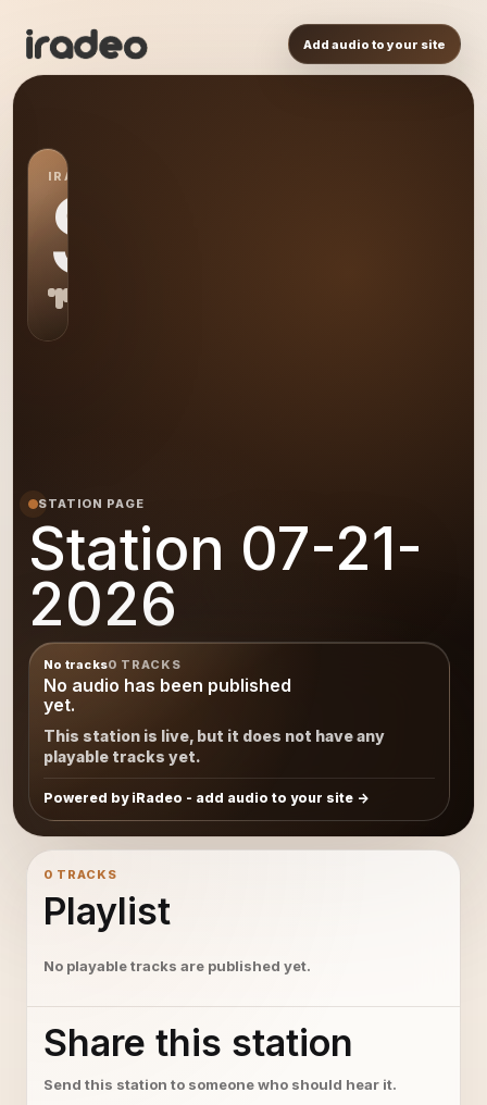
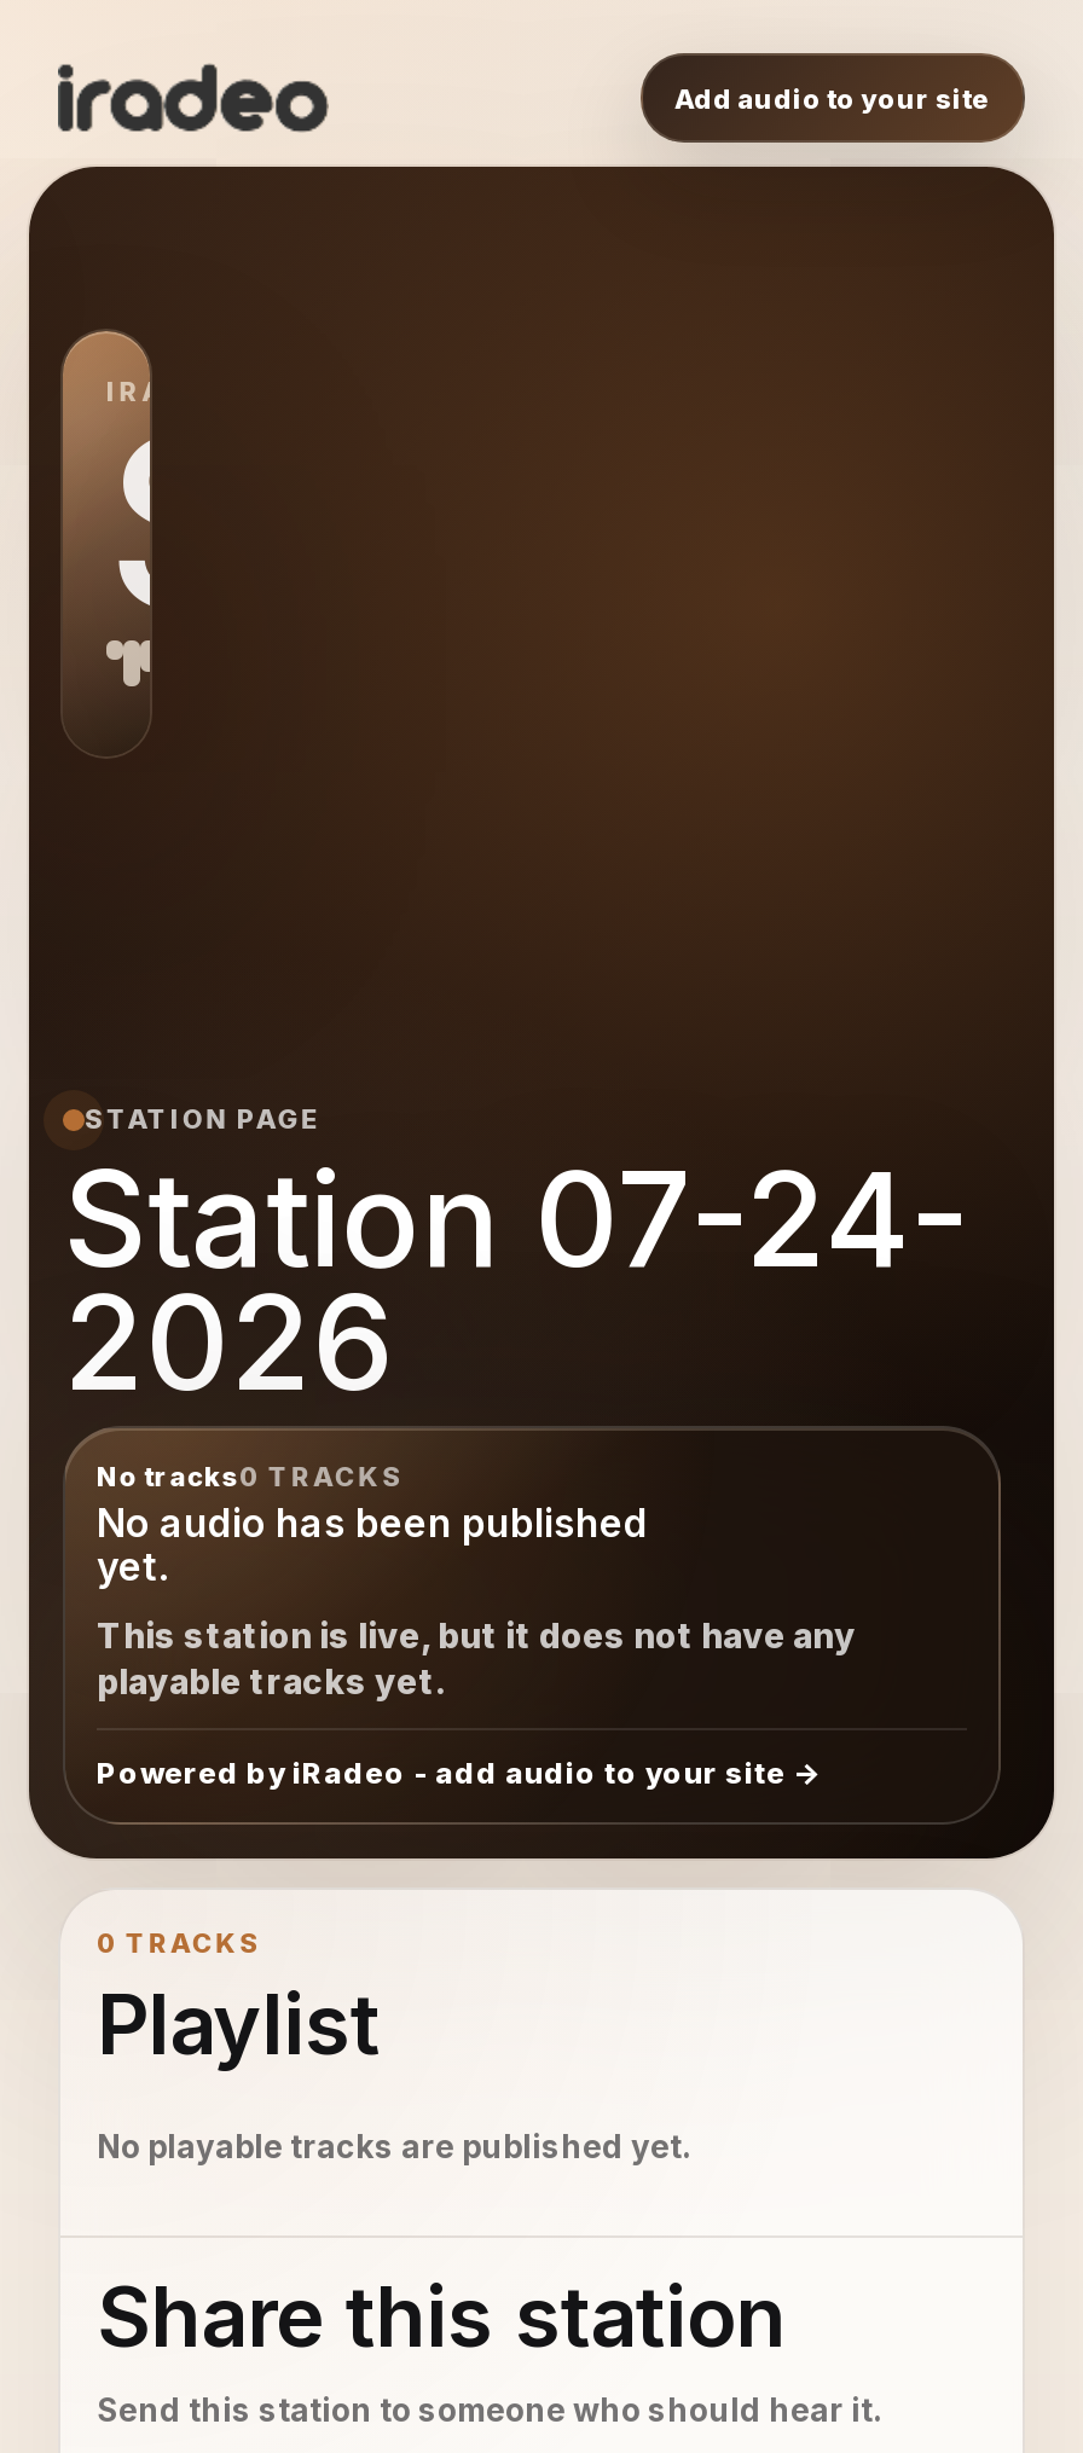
[28,513,423,584] Station 07-21- -> [63,1141,969,1298] Station 07-24-

